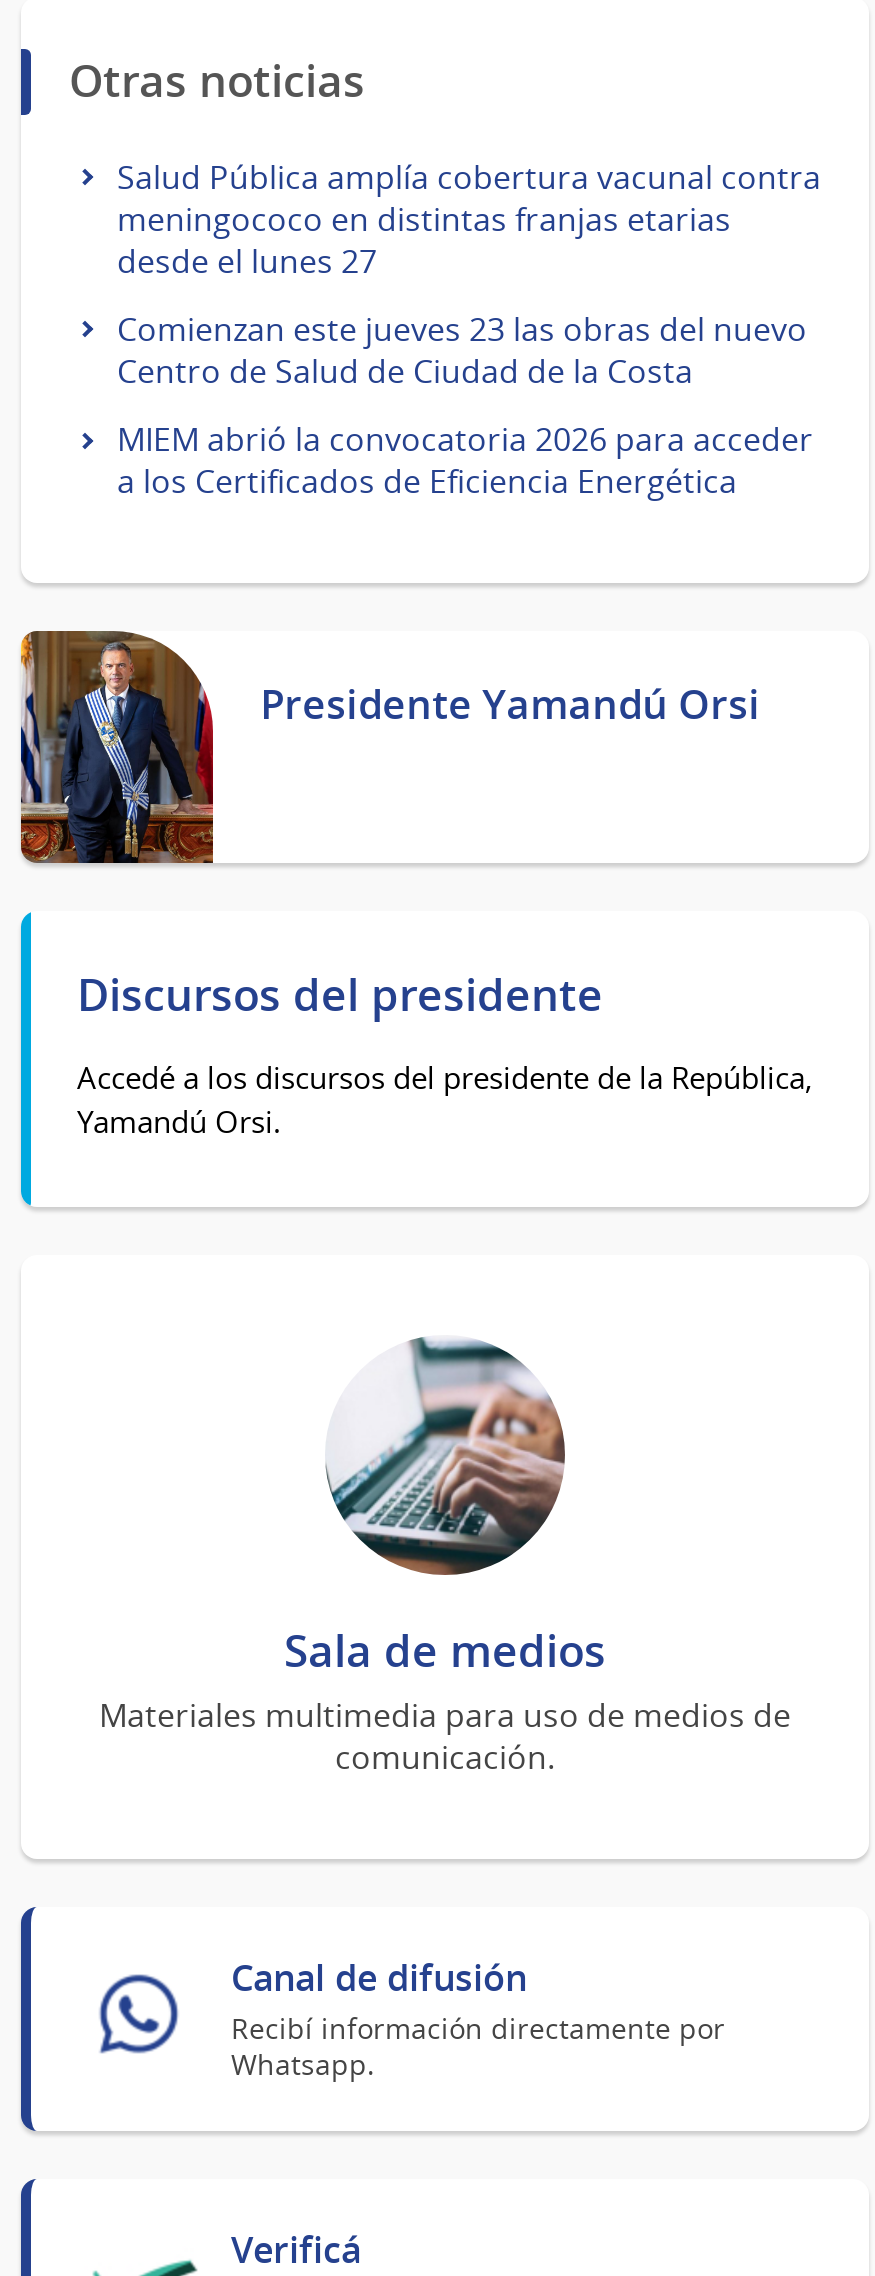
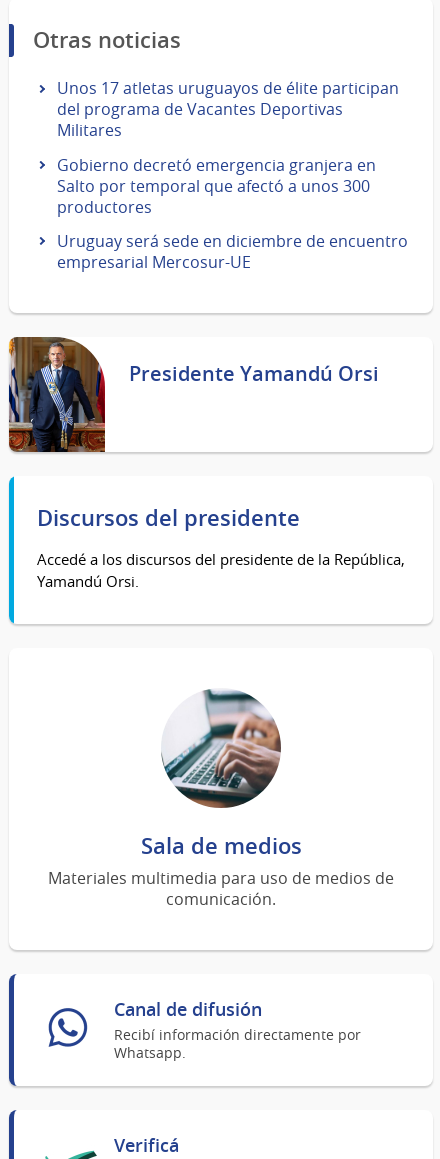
[117,155,821,283] Salud Pública amplía cobertura vacunal contra | meningococo en distintas franjas etarias | desde el lunes 27 -> [57,77,399,141] Unos 17 atletas uruguayos de élite participan | del programa de Vacantes Deportivas | Militares
[117,307,807,393] Comienzan este jueves 23 las obras del nuevo | Centro de Salud de Ciudad de la Costa -> [57,154,376,218] Gobierno decretó emergencia granjera en | Salto por temporal que afectó a unos 300 | productores
[117,418,813,504] MIEM abrió la convocatoria 2026 para acceder | a los Certificados de Eficiencia Energética -> [57,230,408,273] Uruguay será sede en diciembre de encuentro | empresarial Mercosur-UE

